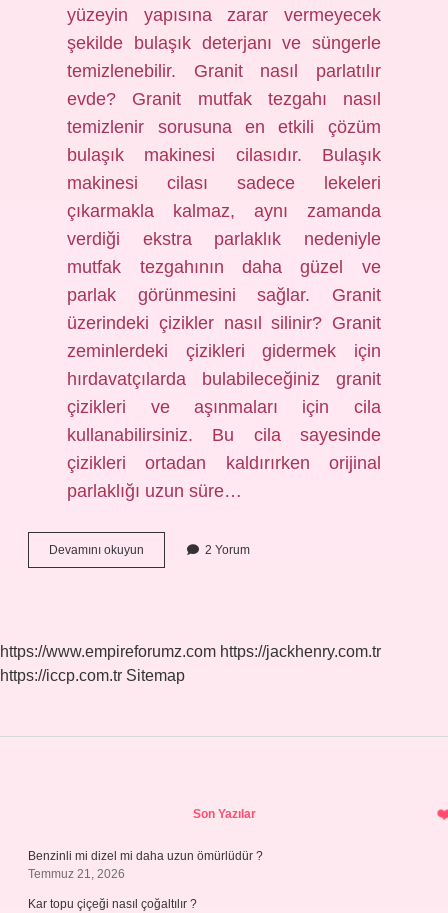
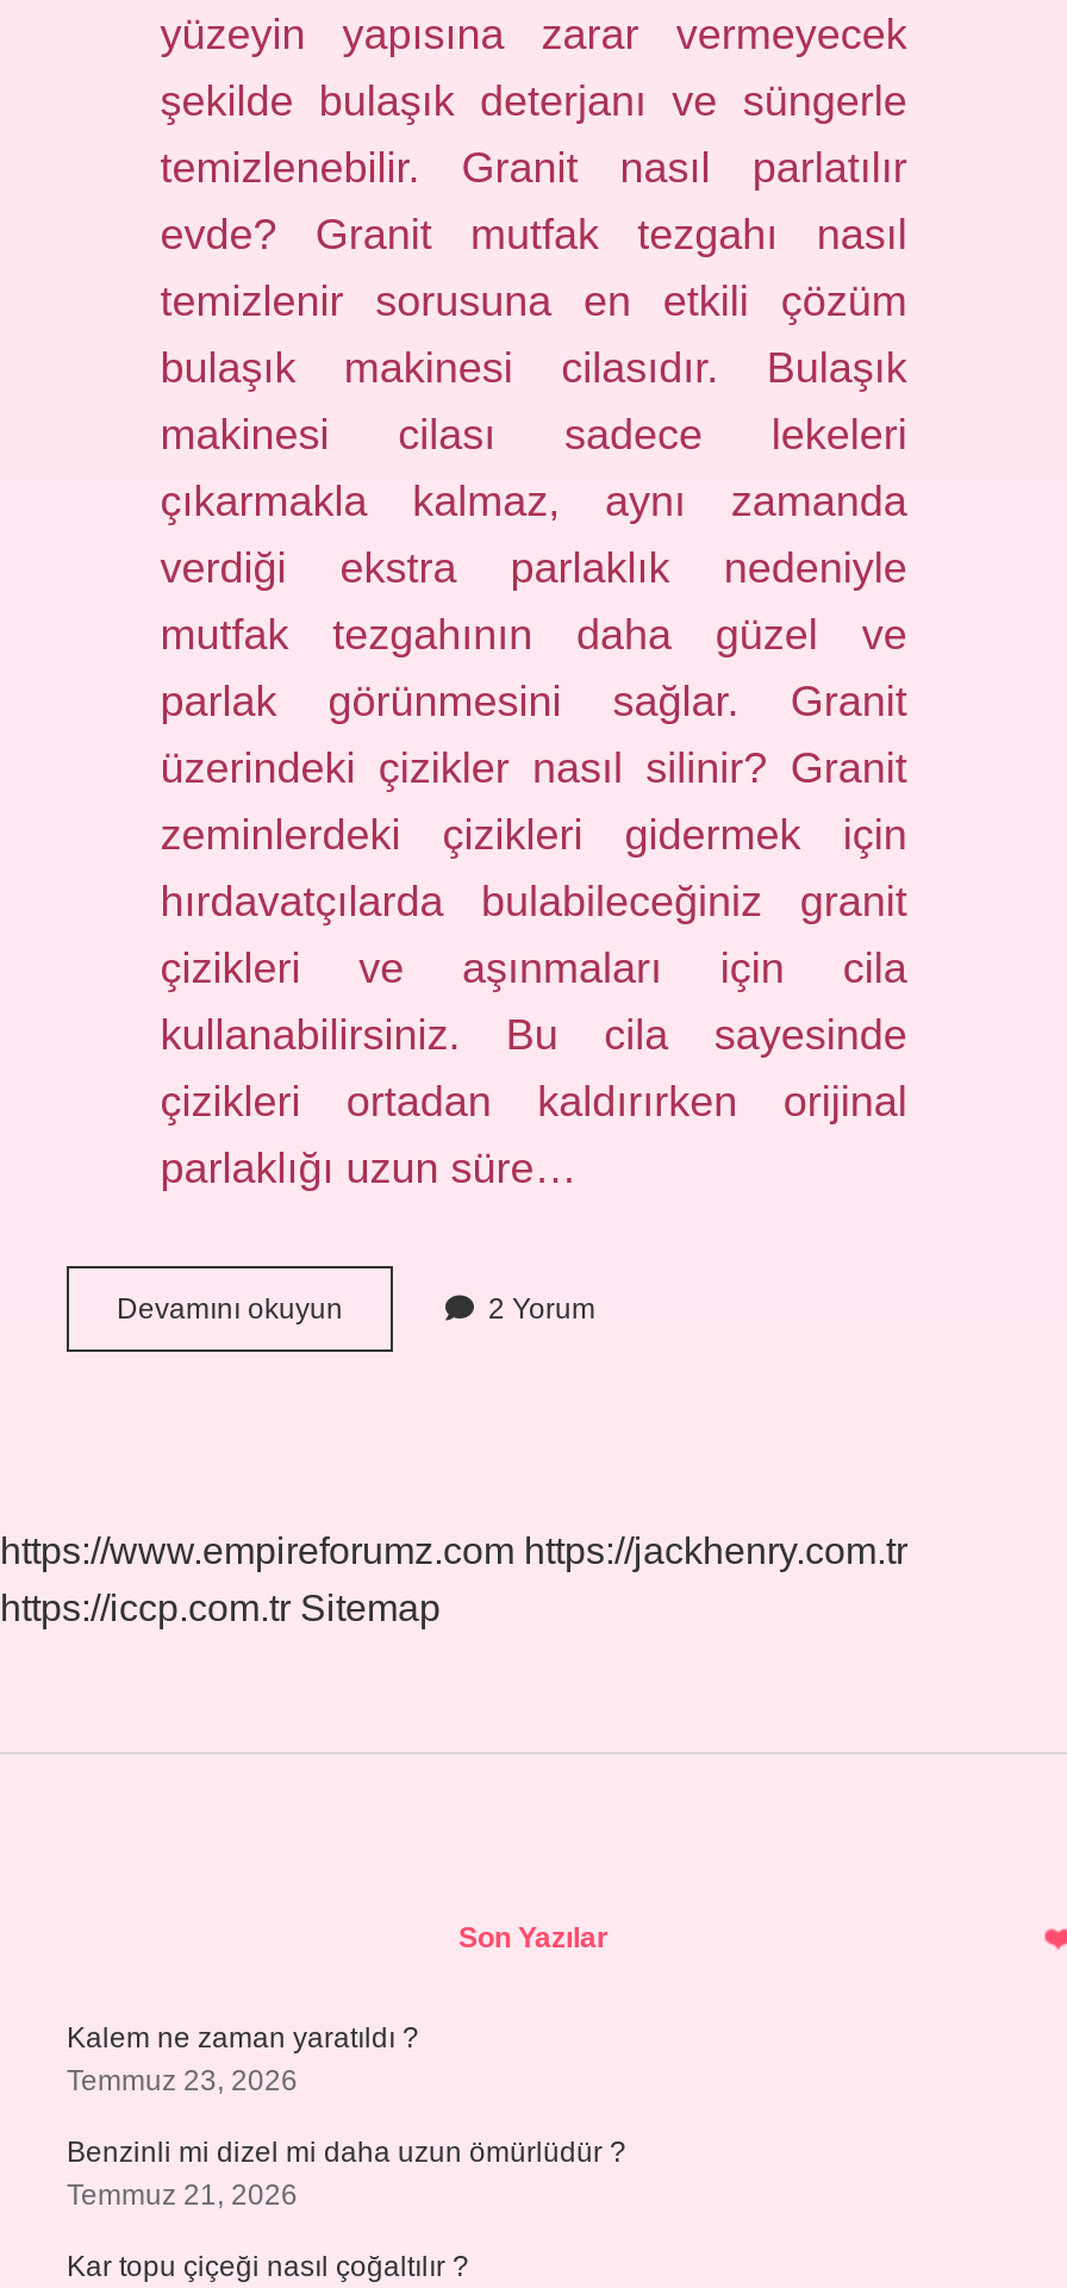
none -> [67,2021,419,2097] Kalem ne zaman yaratıldı ? | Temmuz 23, 2026

